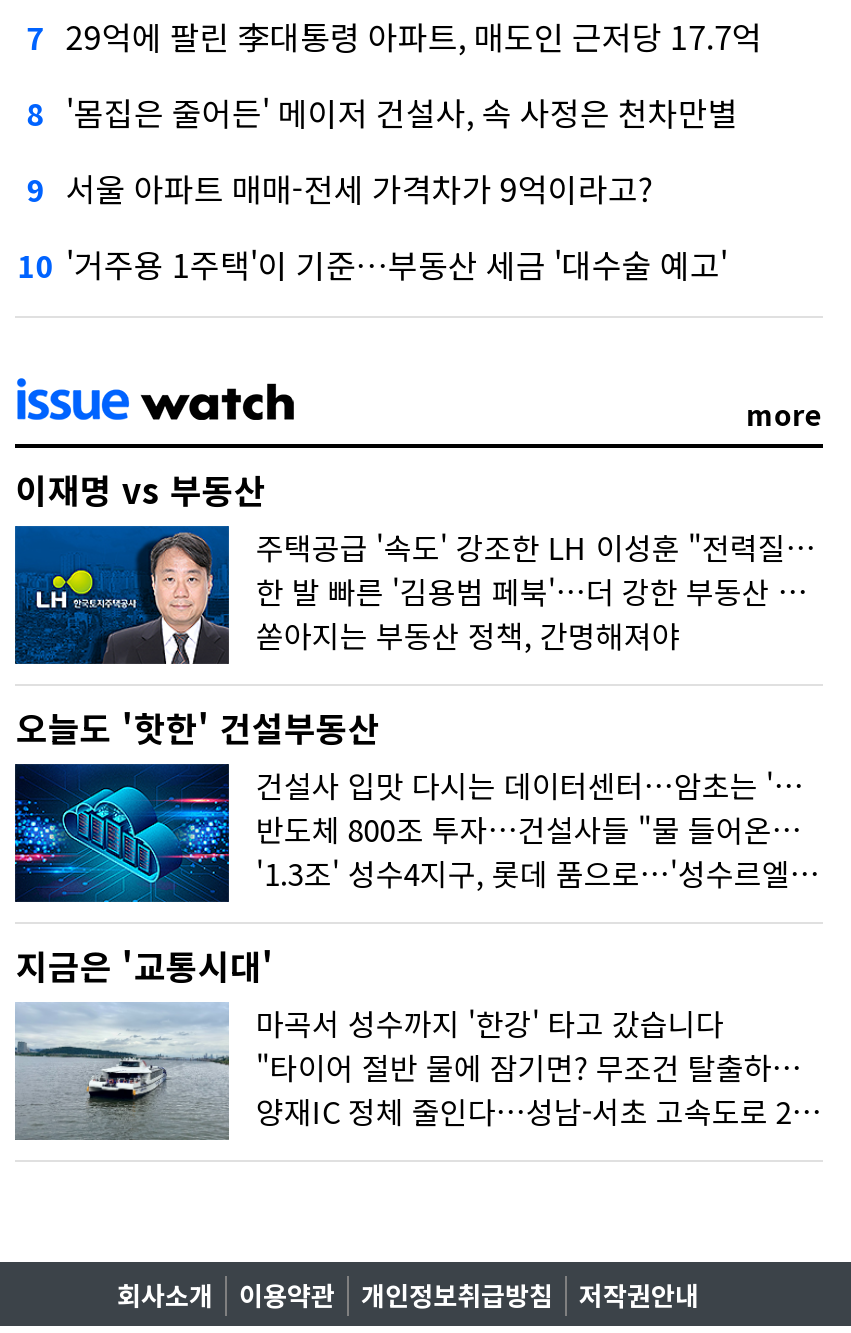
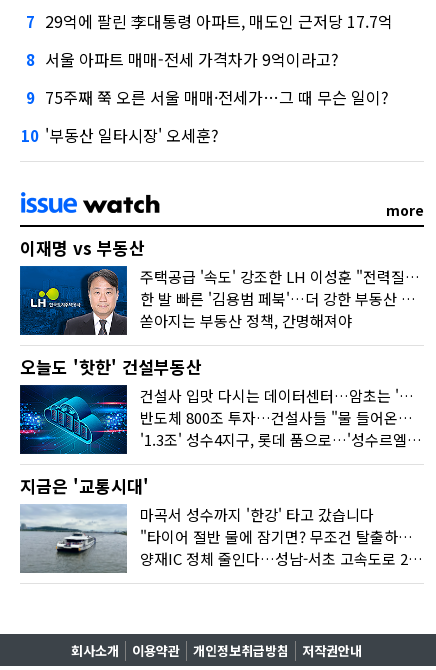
[27,89,738,137] 8 '몸집은 줄어든' 메이저 건설사, 속 사정은 천차만별 -> [26,47,339,71] 8 서울 아파트 매매-전세 가격차가 9억이라고?
[27,165,654,213] 9 서울 아파트 매매-전세 가격차가 9억이라고? -> [26,85,389,109] 9 75주째 쭉 오른 서울 매매·전세가…그 때 무슨 일이?
[18,241,728,289] 10 '거주용 1주택'이 기준…부동산 세금 '대수술 예고' -> [21,123,219,147] 10 '부동산 일타시장' 오세훈?

